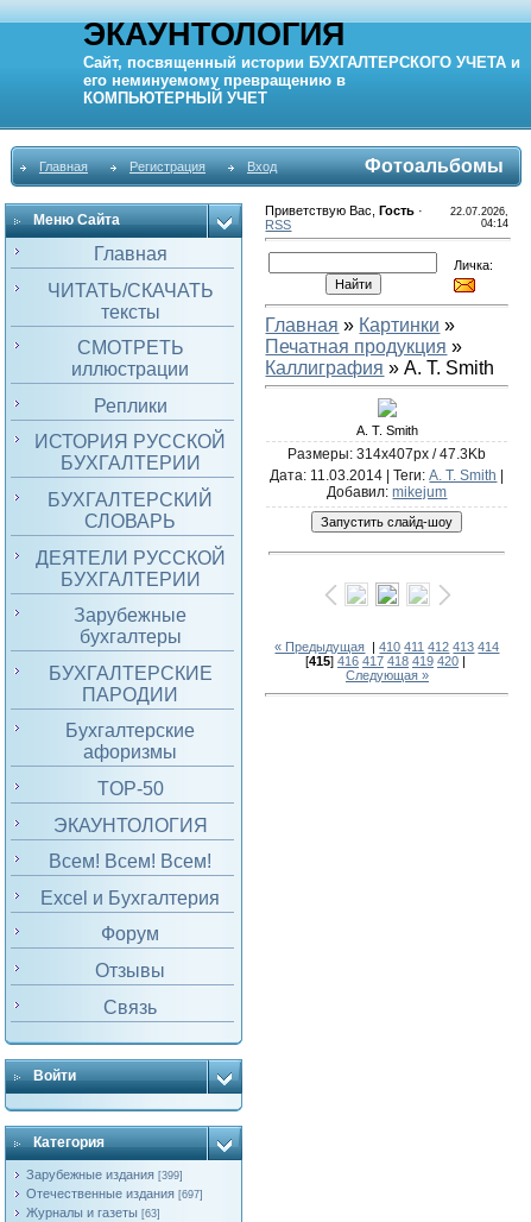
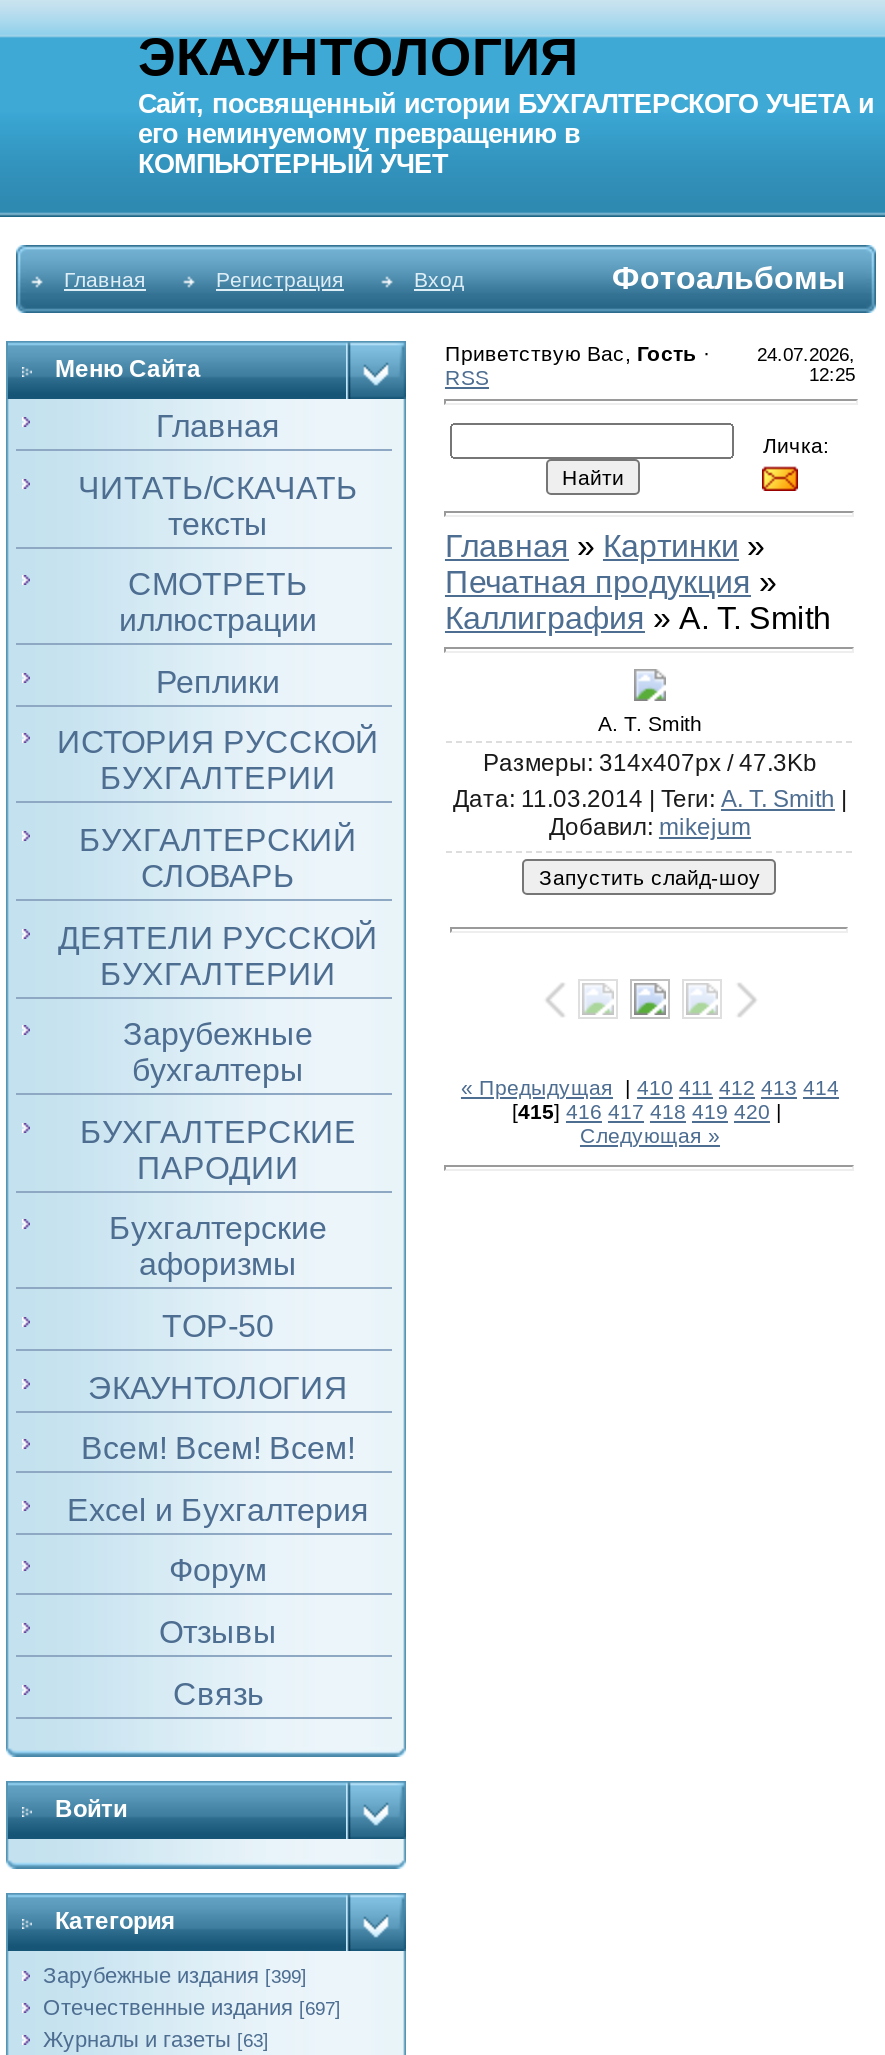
[451,206,509,218] 22.07.2026, -> [757,345,855,365] 24.07.2026,
[482,218,509,229] 04:14 -> [809,365,855,385] 12:25

